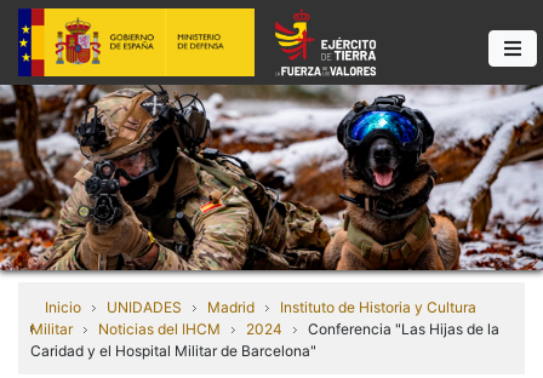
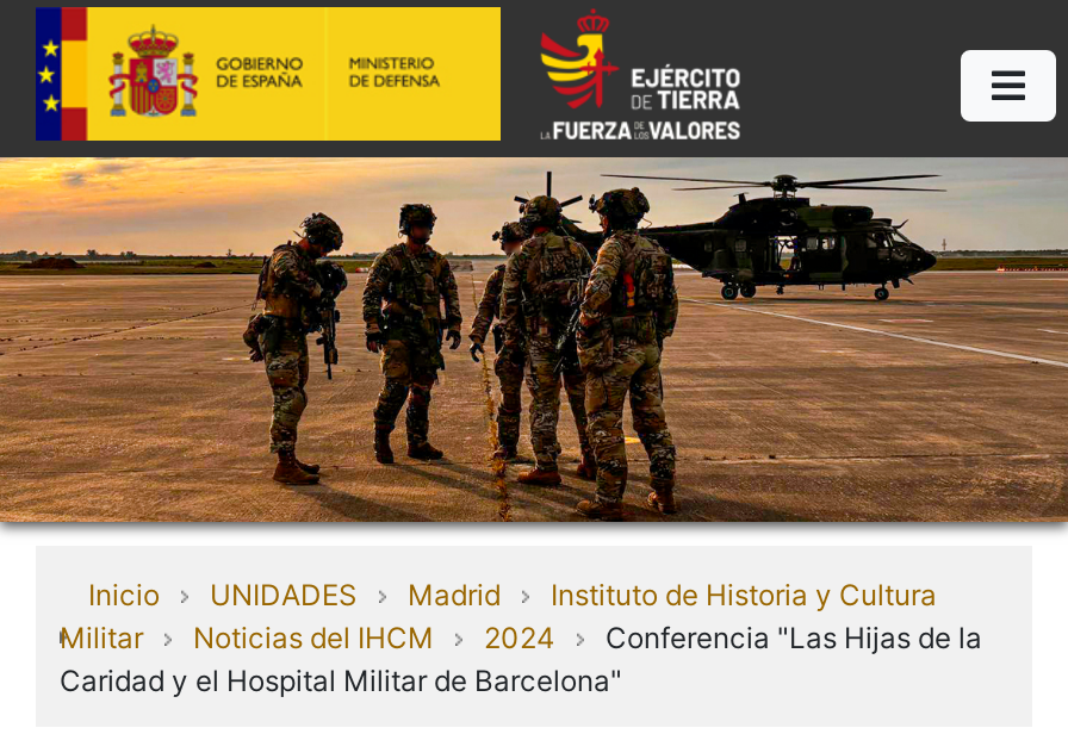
[4,85,539,271] [image] -> [7,155,1061,524] [image]

